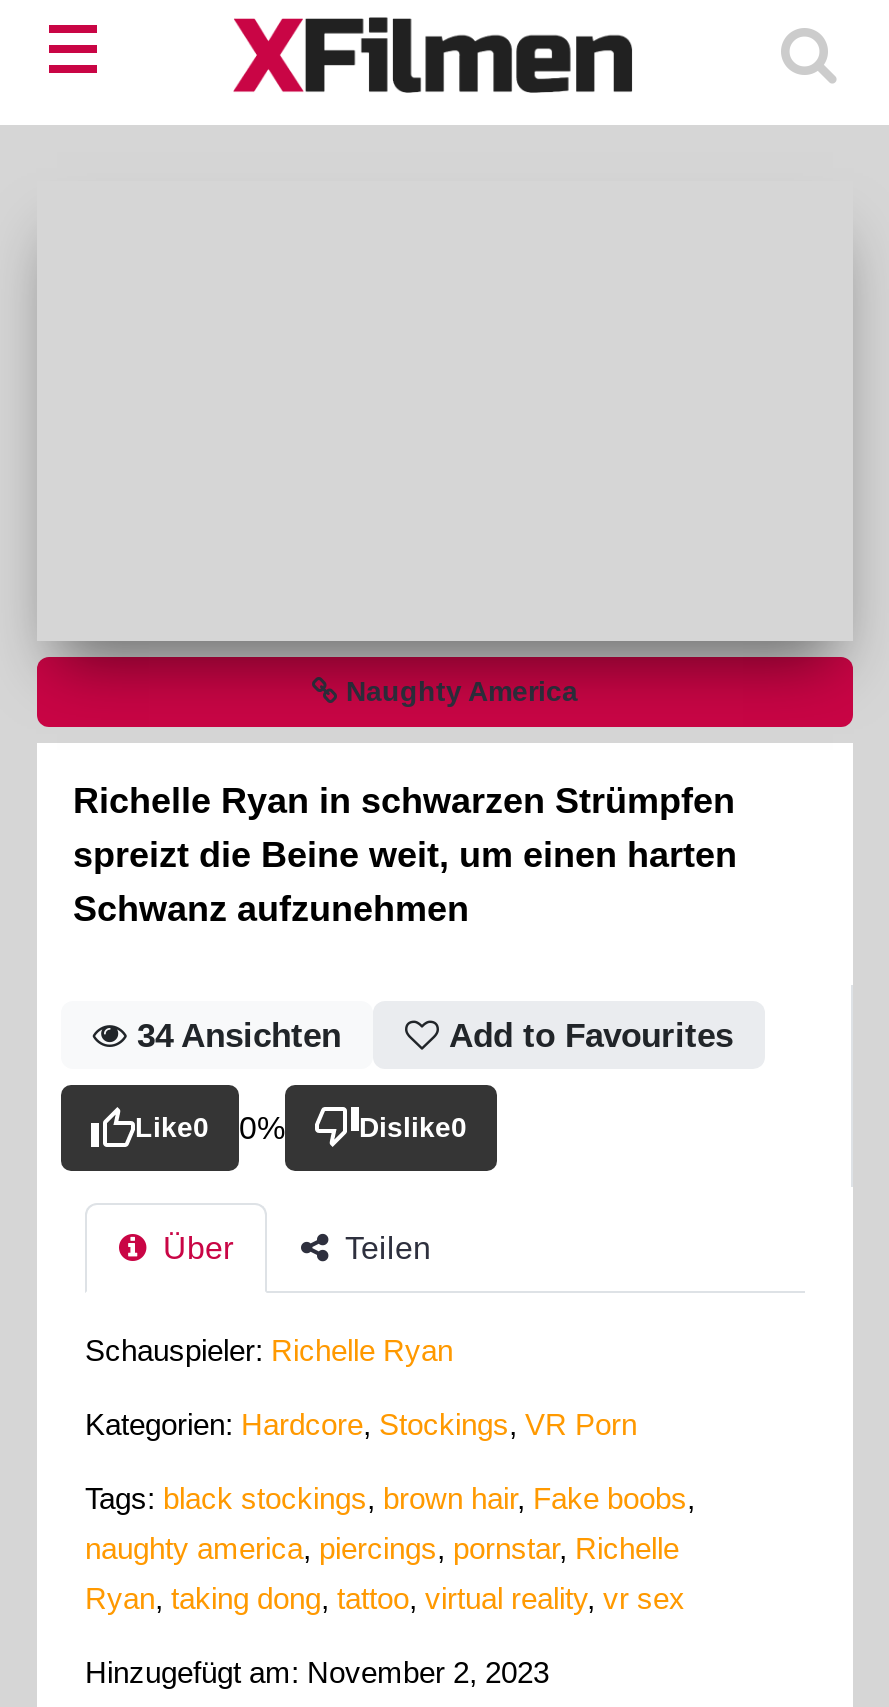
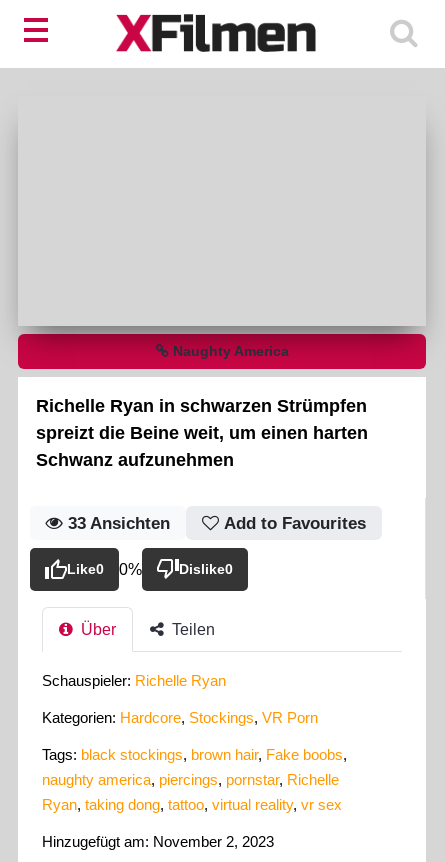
[127,1016,341,1054] 34 Ansichten -> [63,513,170,532] 33 Ansichten

